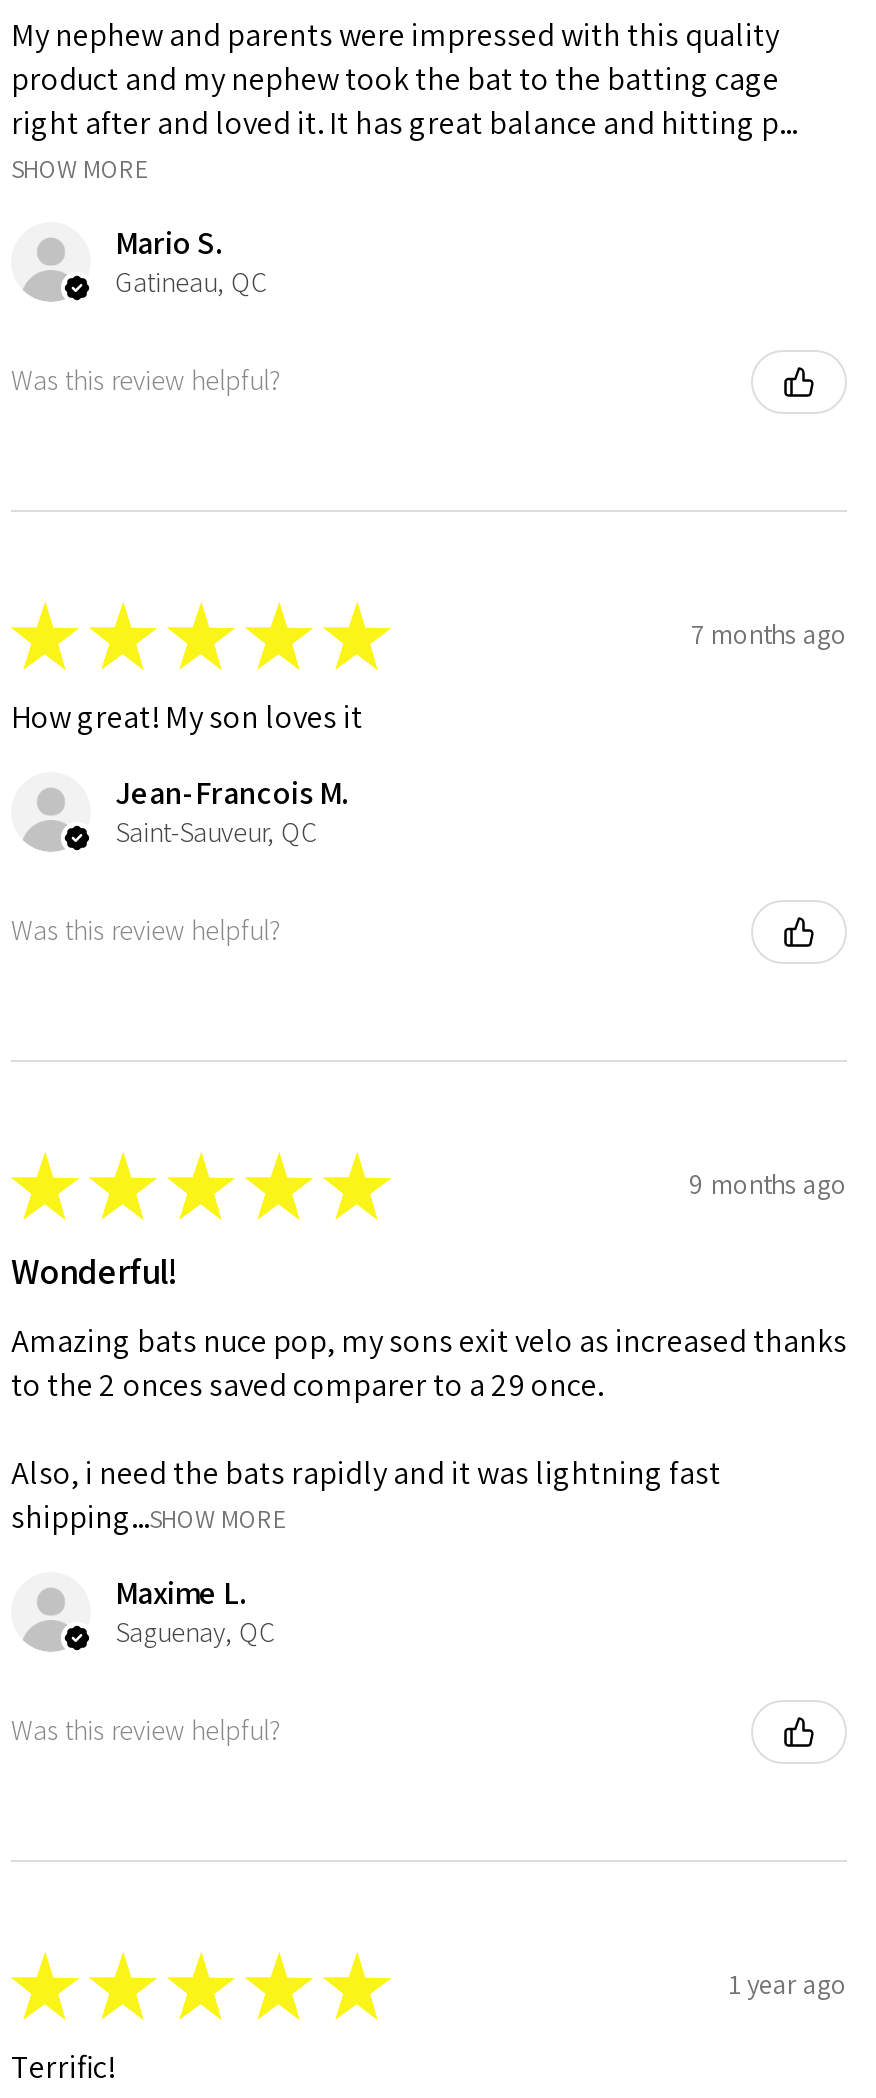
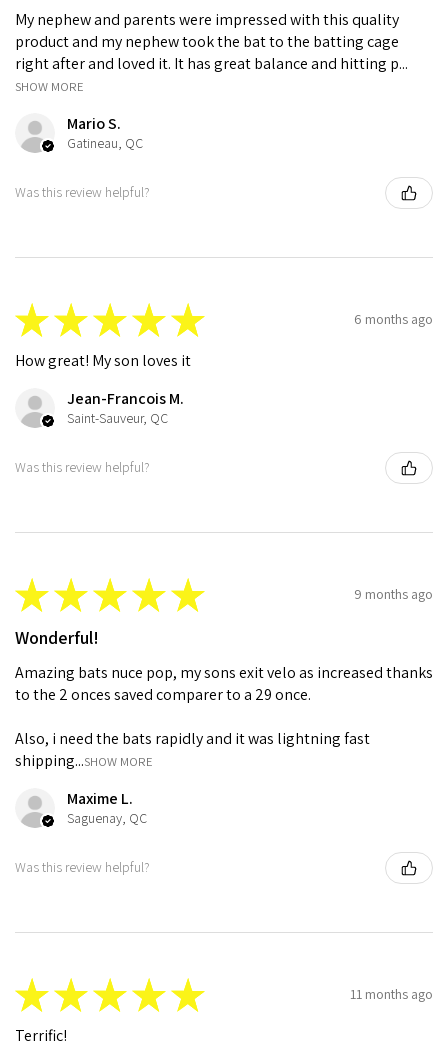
[691,617,847,653] 7 months ago -> [354,310,433,328] 6 months ago
[729,1967,847,2003] 1 year ago -> [350,985,433,1003] 11 months ago

